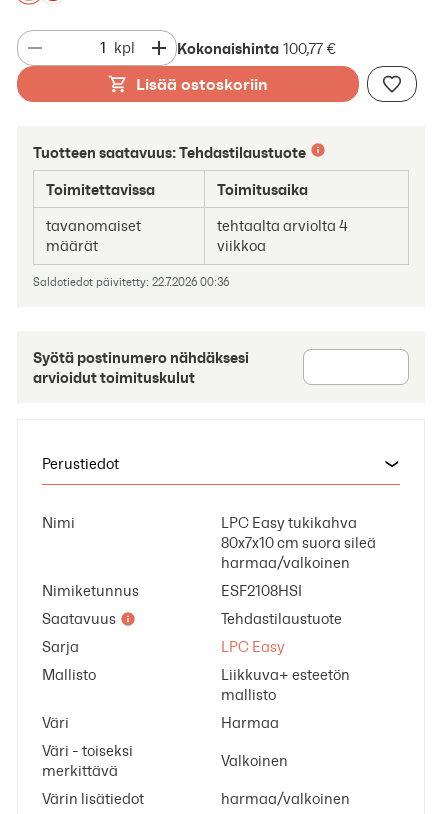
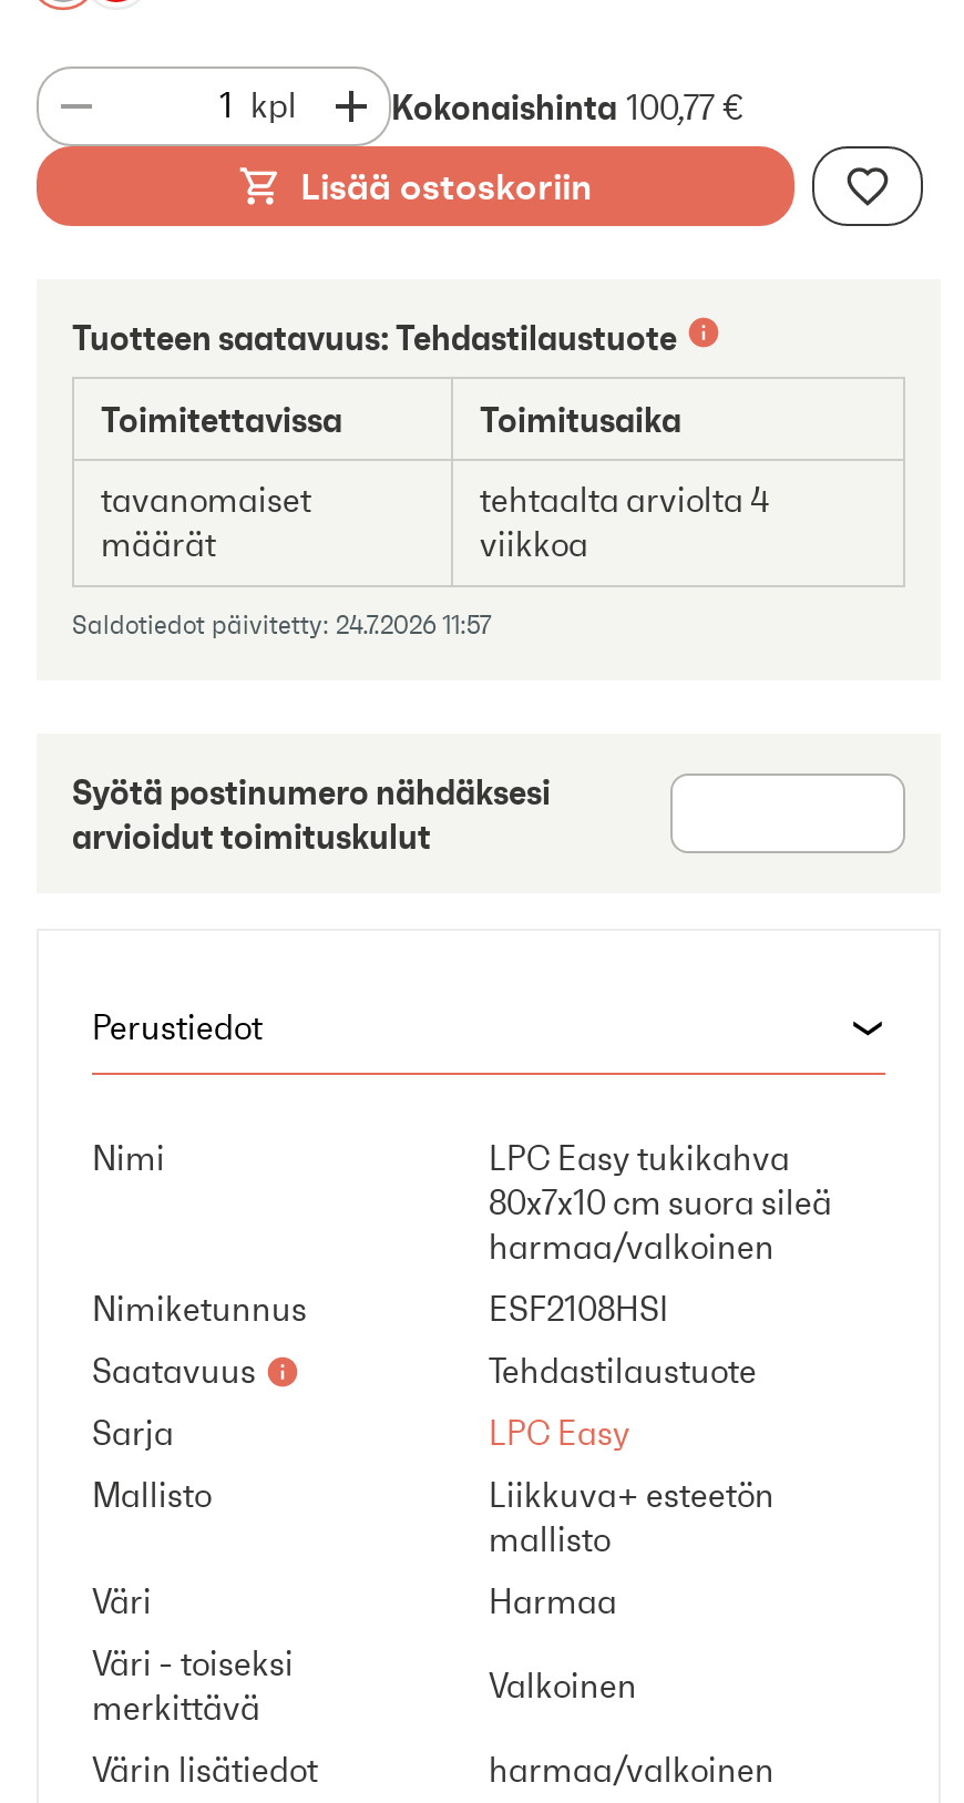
[33,275,229,289] Saldotiedot päivitetty: 22.7.2026 00:36 -> [72,609,491,641] Saldotiedot päivitetty: 24.7.2026 11:57

